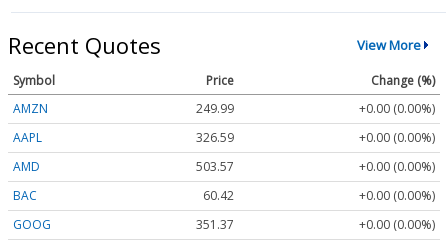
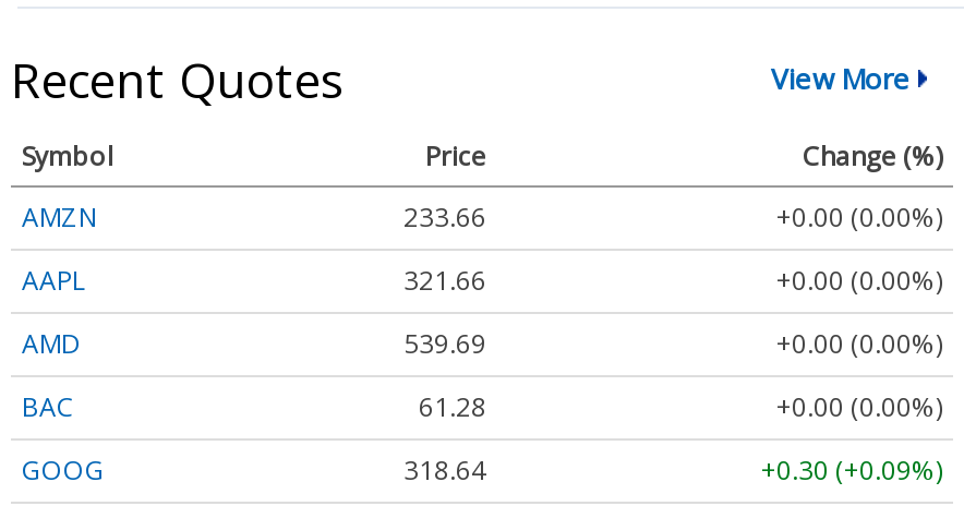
[196,99,234,116] 249.99 -> [403,197,486,234] 233.66
[196,128,234,145] 326.59 -> [403,261,486,298] 321.66
[196,157,234,174] 503.57 -> [403,324,486,361] 539.69
[203,186,234,203] 60.42 -> [419,387,486,424] 61.28
[196,215,234,232] 351.37 -> [403,450,486,487] 318.64
[359,215,435,232] +0.00 (0.00%) -> [761,450,942,487] +0.30 (+0.09%)

